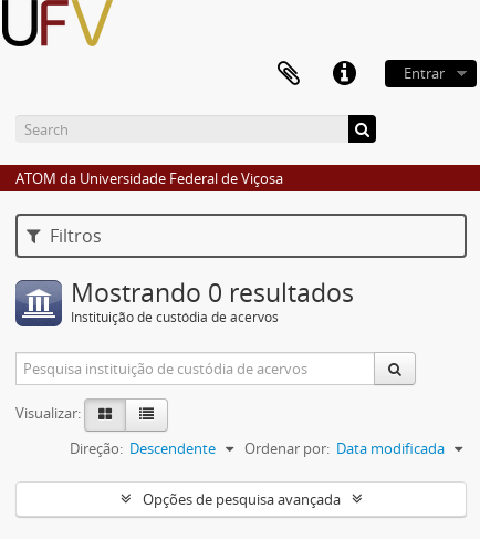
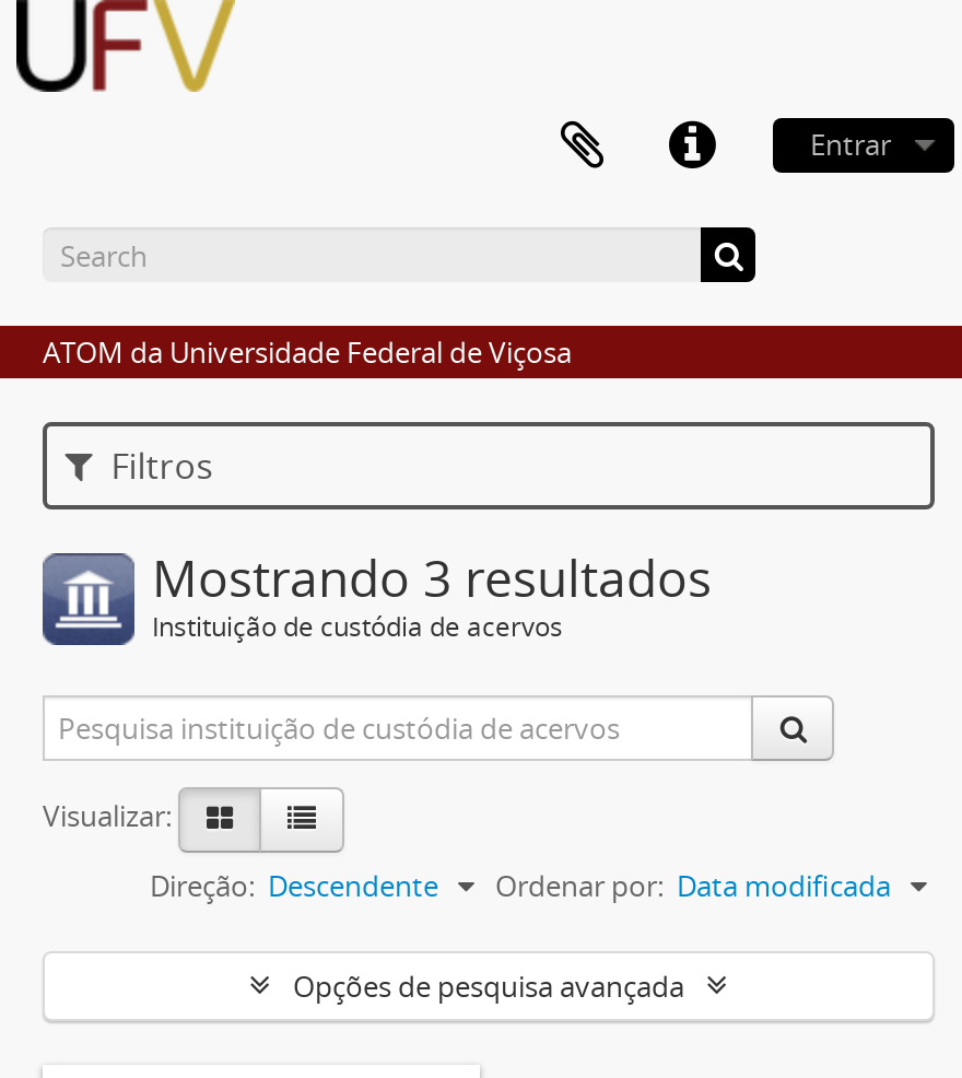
[71,276,354,310] Mostrando 0 resultados -> [152,544,712,612] Mostrando 3 resultados

